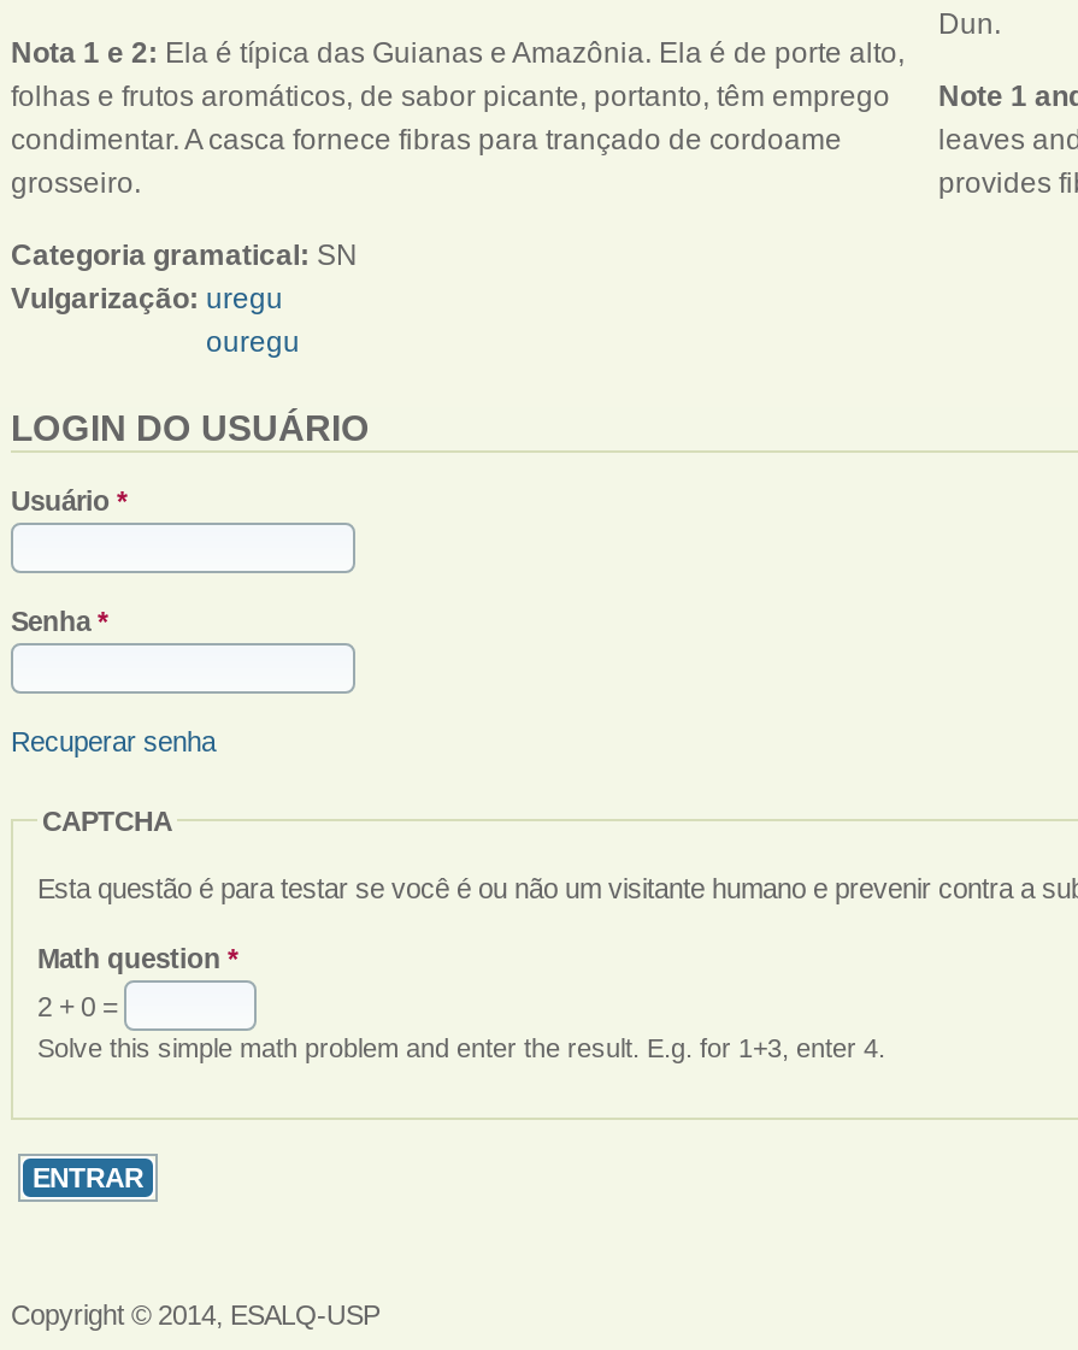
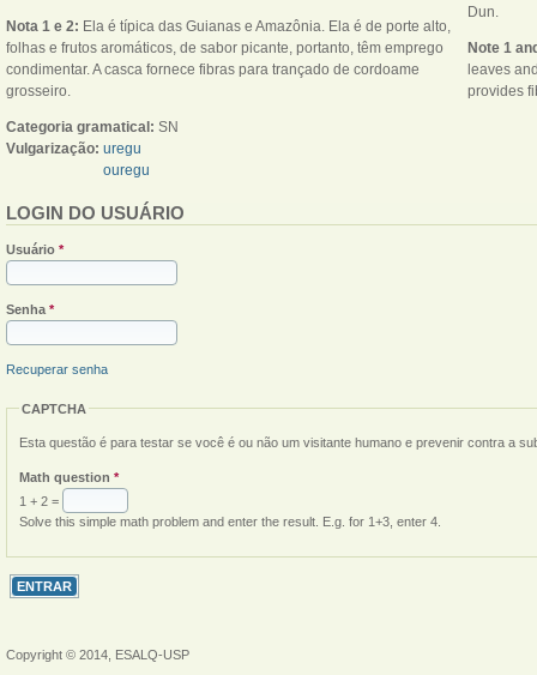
[37,993,124,1021] 2 + 0 = -> [19,494,62,508] 1 + 2 =

